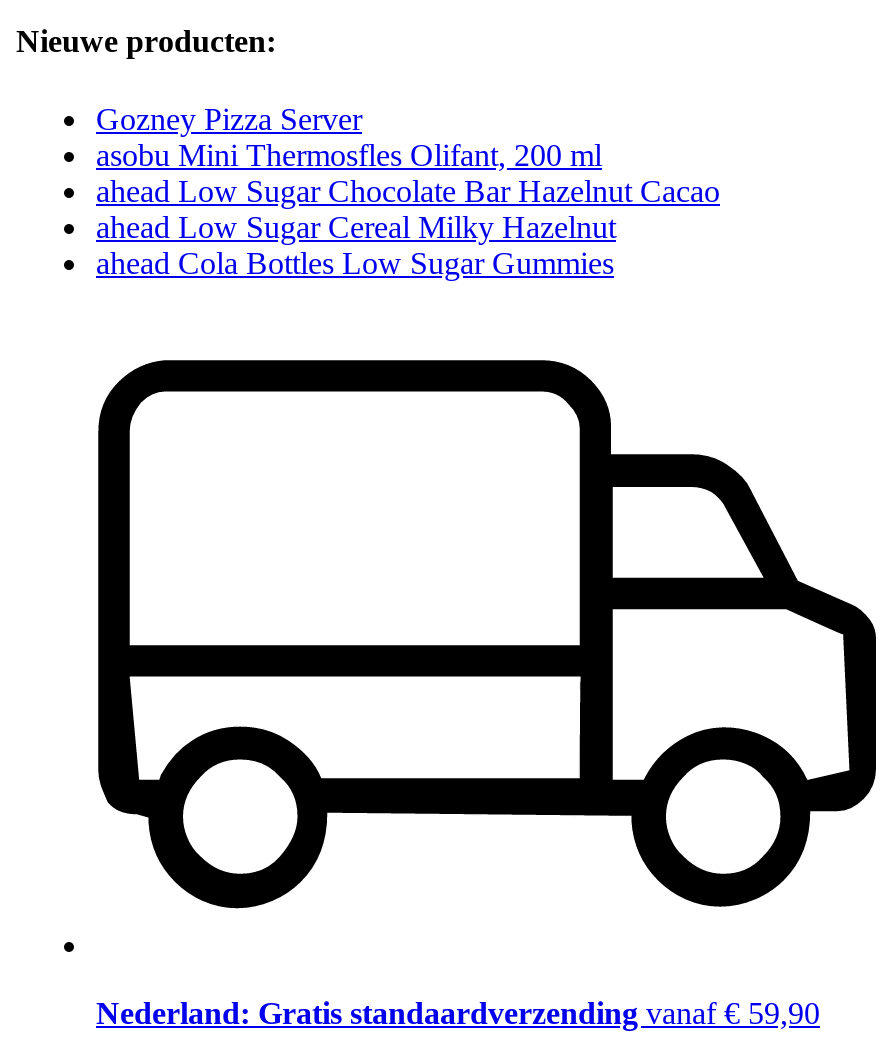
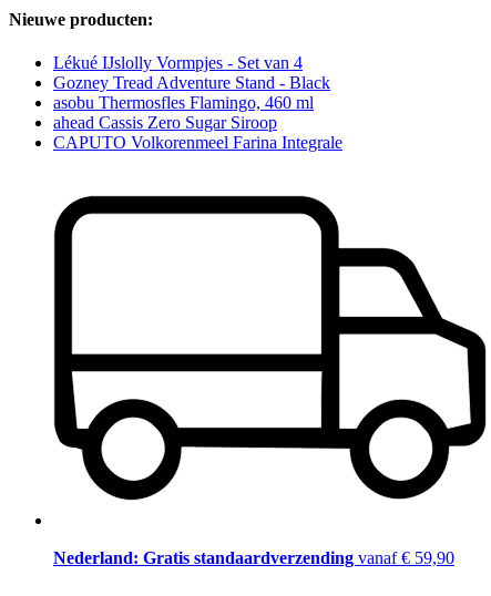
[96,102,720,280] Gozney Pizza Server | asobu Mini Thermosfles Olifant, 200 ml | ahead Low Sugar Chocolate Bar Hazelnut Cacao | ahead Low Sugar Cereal Milky Hazelnut | ahead Cola Bottles Low Sugar Gummies -> [53,53,342,152] Lékué IJslolly Vormpjes - Set van 4 | Gozney Tread Adventure Stand - Black | asobu Thermosfles Flamingo, 460 ml | ahead Cassis Zero Sugar Siroop | CAPUTO Volkorenmeel Farina Integrale

